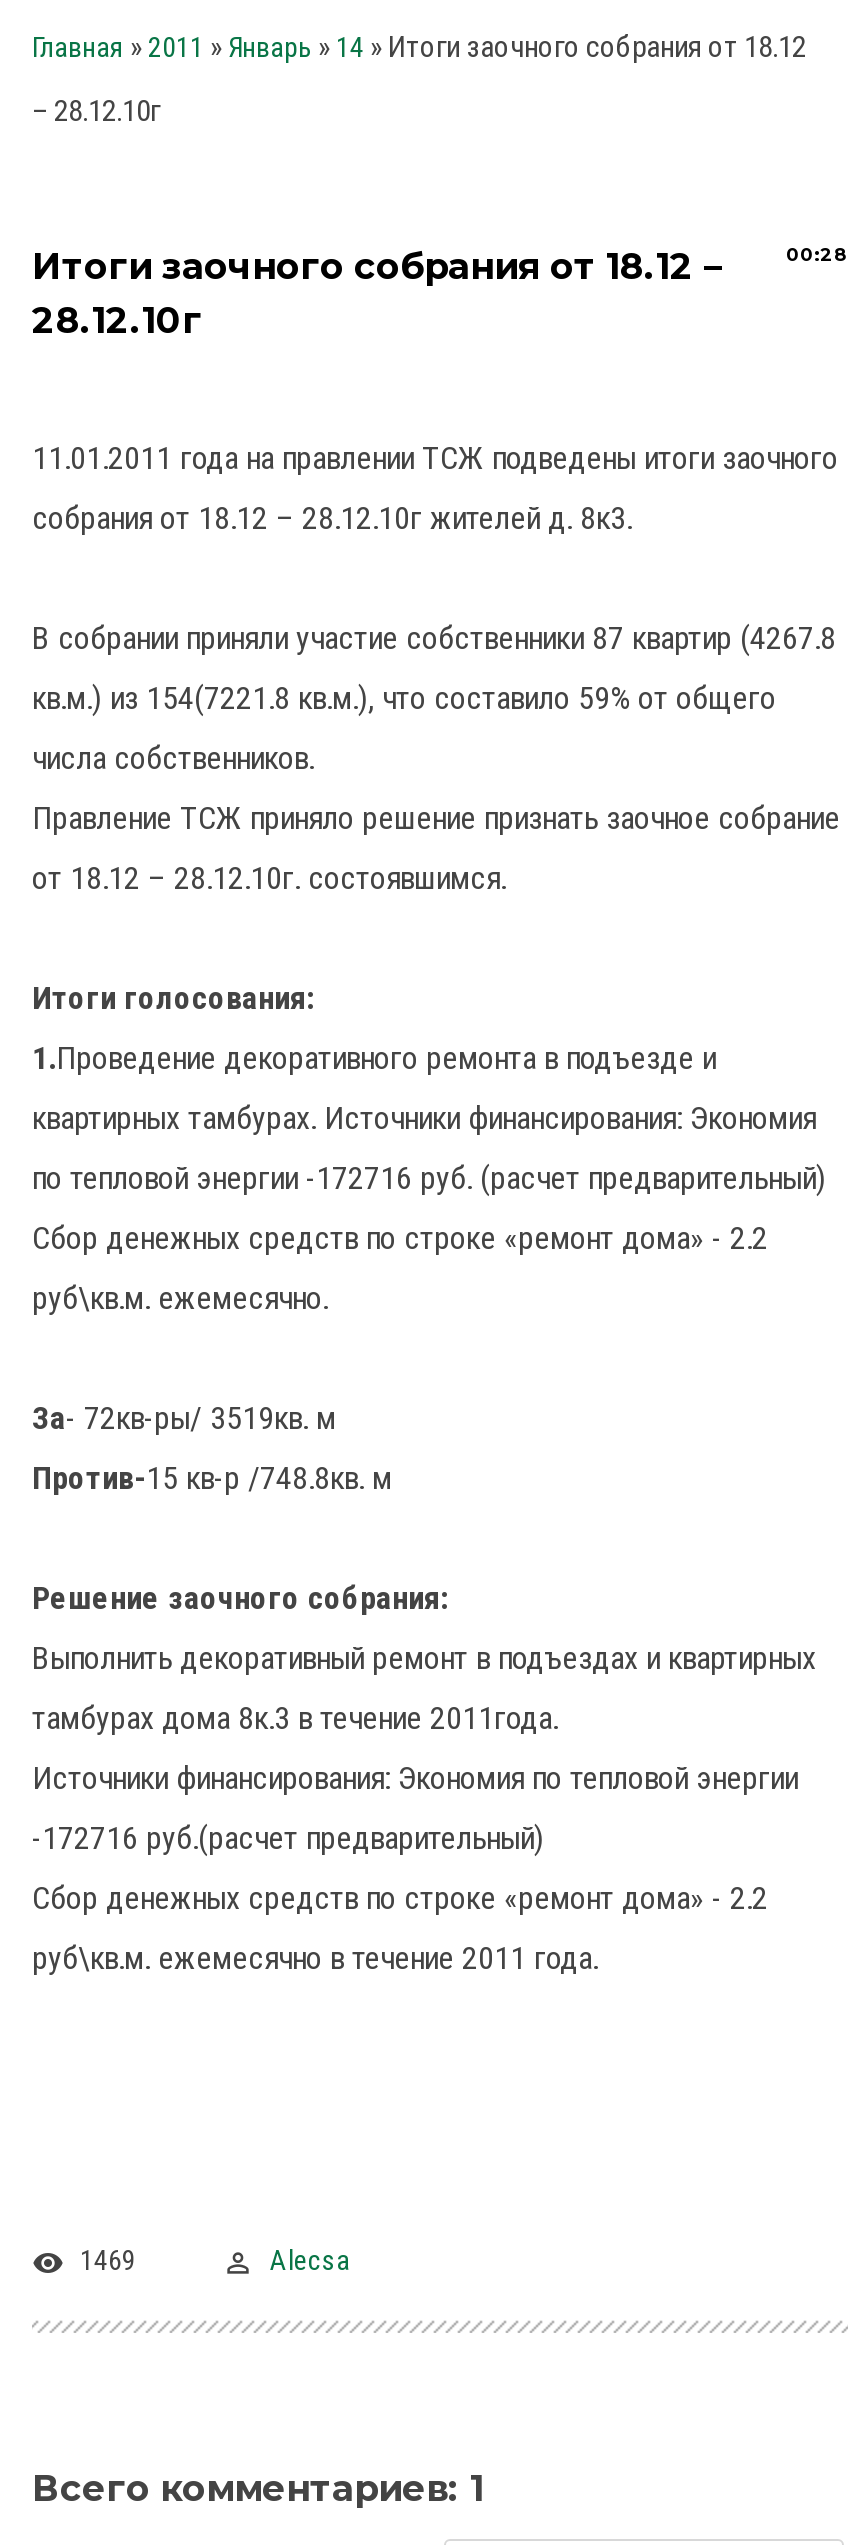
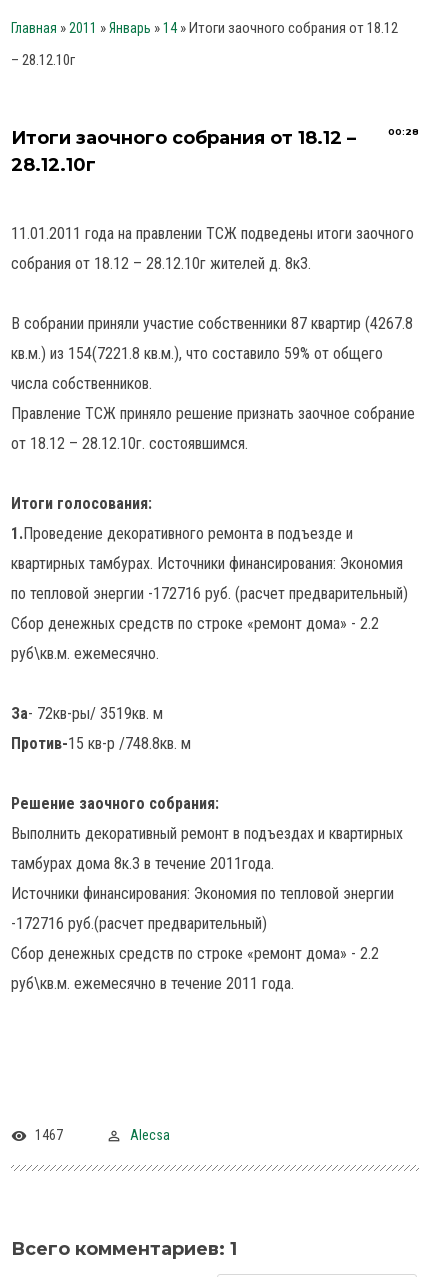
[80,2244,136,2276] 1469 -> [35,1127,63,1143] 1467

